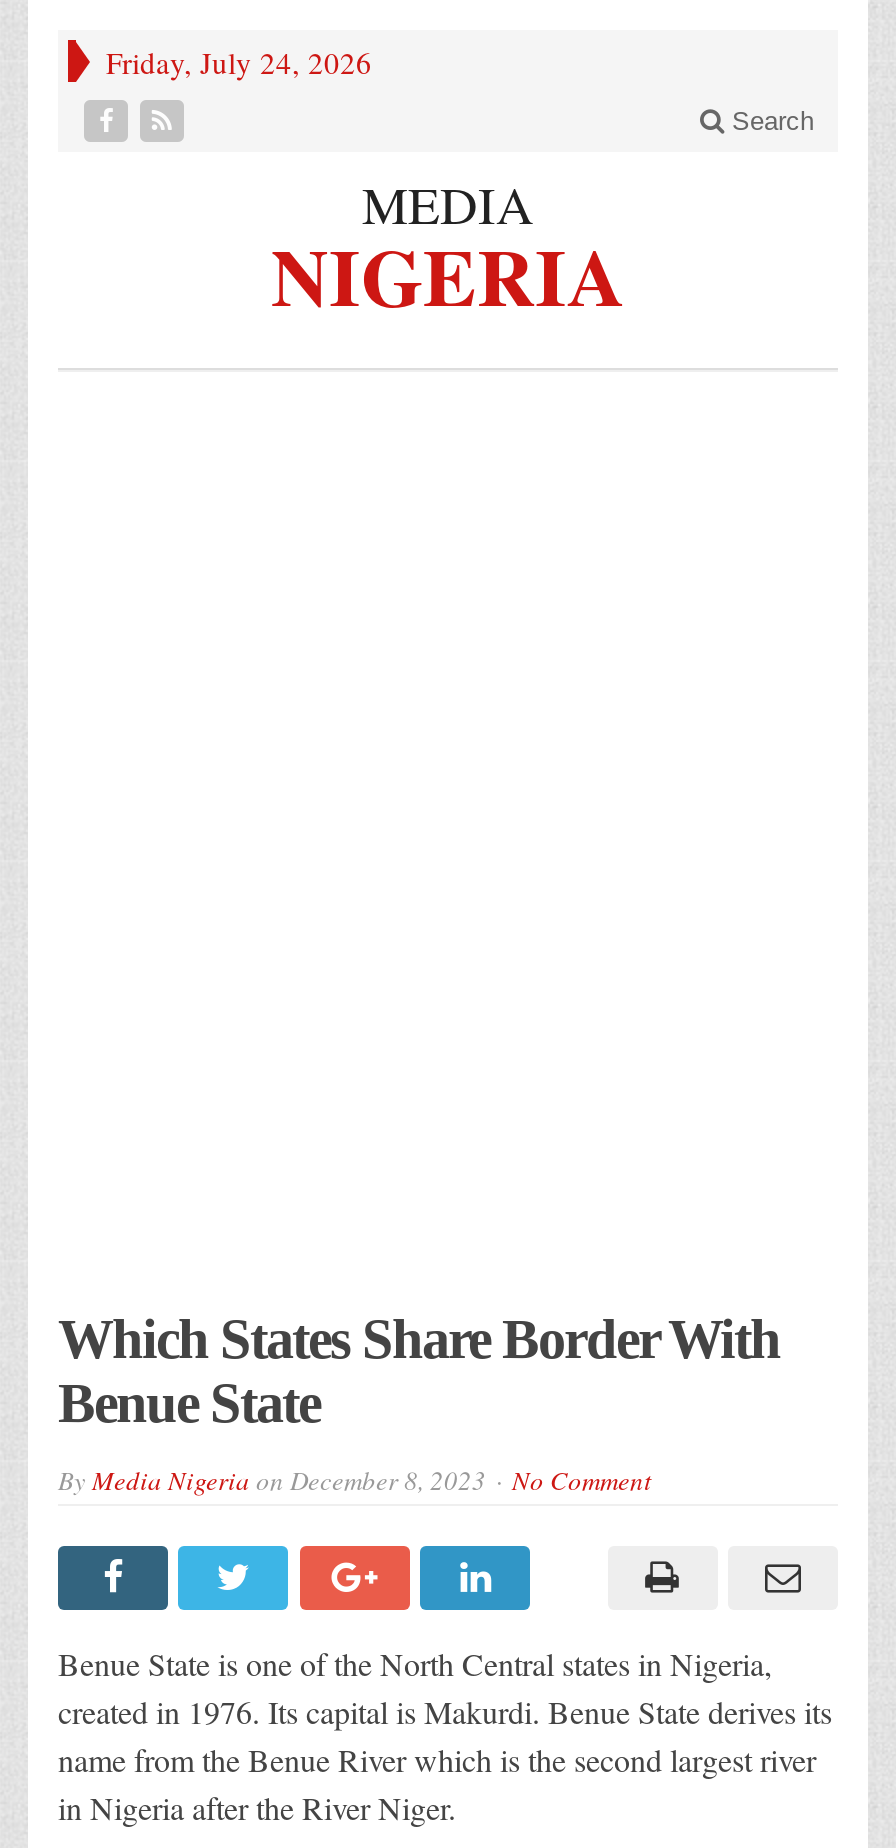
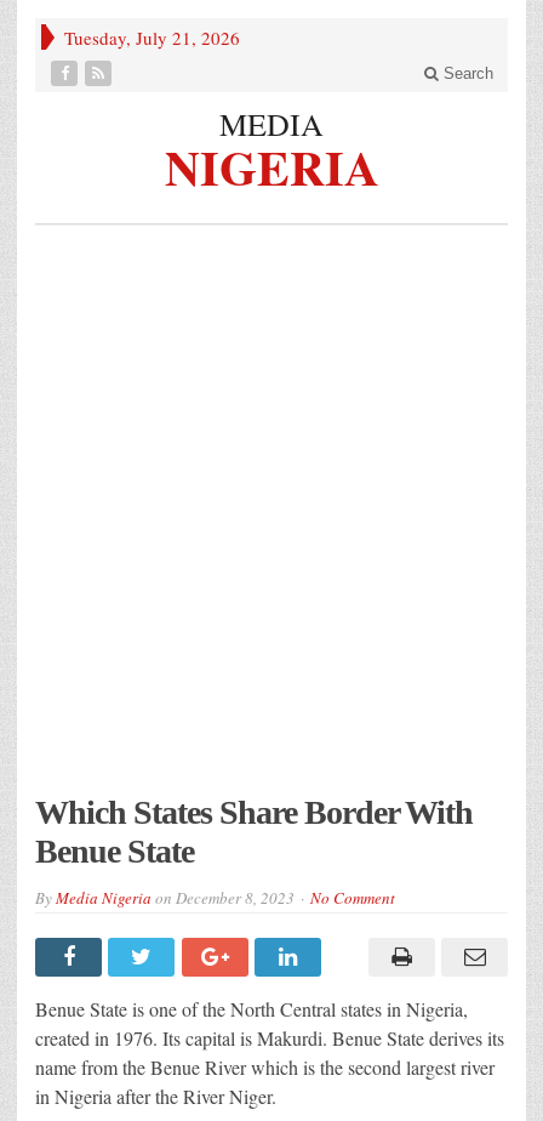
[106,42,372,82] Friday, July 24, 2026 -> [64,25,240,50] Tuesday, July 21, 2026

